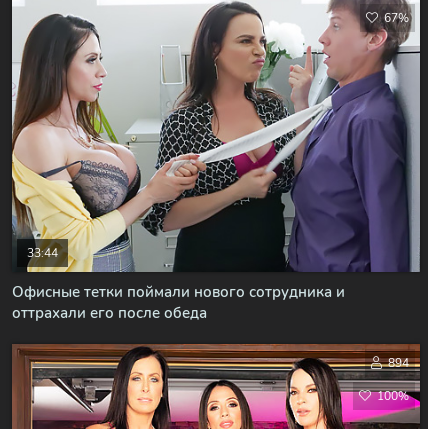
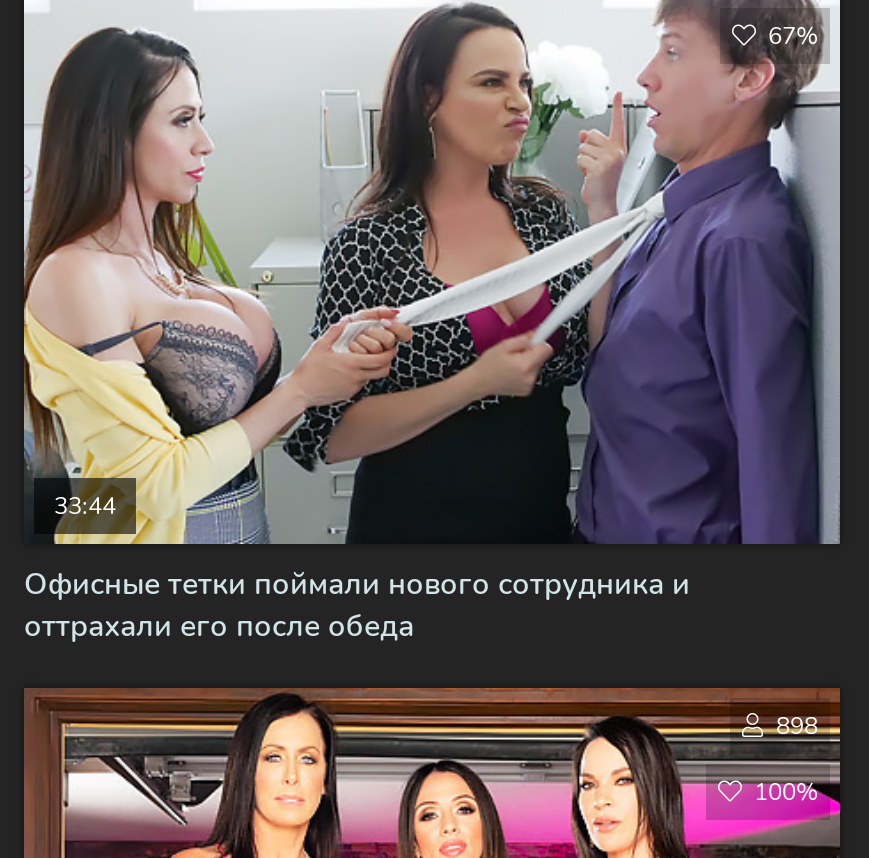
[388,355,409,371] 894 -> [776,710,818,742] 898

